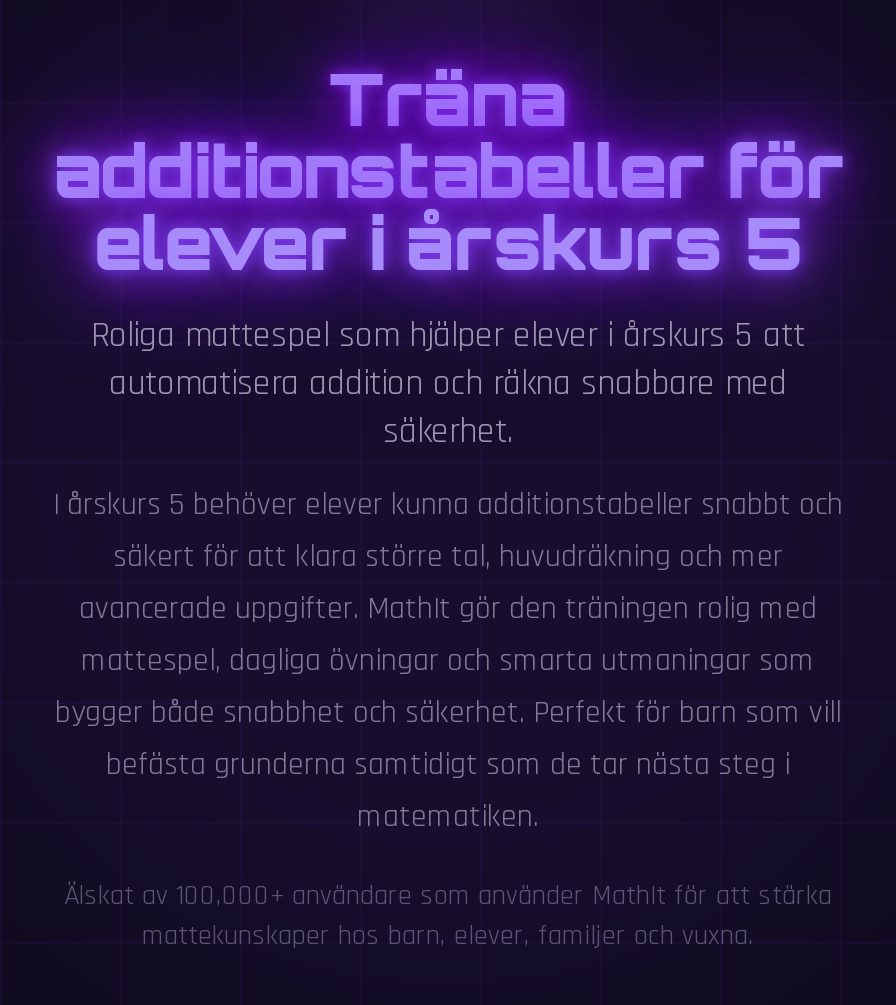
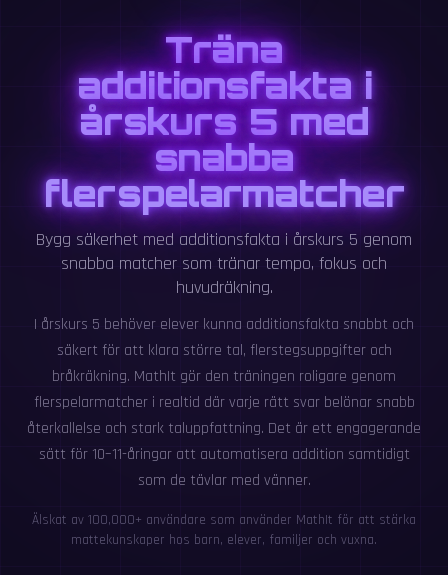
[53,126,843,454] additionstabeller för | elever i årskurs 5 | Roliga mattespel som hjälper elever i årskurs 5 att | automatisera addition och räkna snabbare med | säkerhet. -> [36,63,412,299] additionsfakta i | årskurs 5 med | snabba | flerspelarmatcher | Bygg säkerhet med additionsfakta i årskurs 5 genom | snabba matcher som tränar tempo, fokus och | huvudräkning.
[53,484,843,838] I årskurs 5 behöver elever kunna additionstabeller snabbt och | säkert för att klara större tal, huvudräkning och mer | avancerade uppgifter. MathIt gör den träningen rolig med | mattespel, dagliga övningar och smarta utmaningar som | bygger både snabbhet och säkerhet. Perfekt för barn som vill | befästa grunderna samtidigt som de tar nästa steg i | matematiken. -> [27,314,421,491] I årskurs 5 behöver elever kunna additionsfakta snabbt och | säkert för att klara större tal, flerstegsuppgifter och | bråkräkning. MathIt gör den träningen roligare genom | flerspelarmatcher i realtid där varje rätt svar belönar snabb | återkallelse och stark taluppfattning. Det är ett engagerande | sätt för 10–11-åringar att automatisera addition samtidigt | som de tävlar med vänner.

